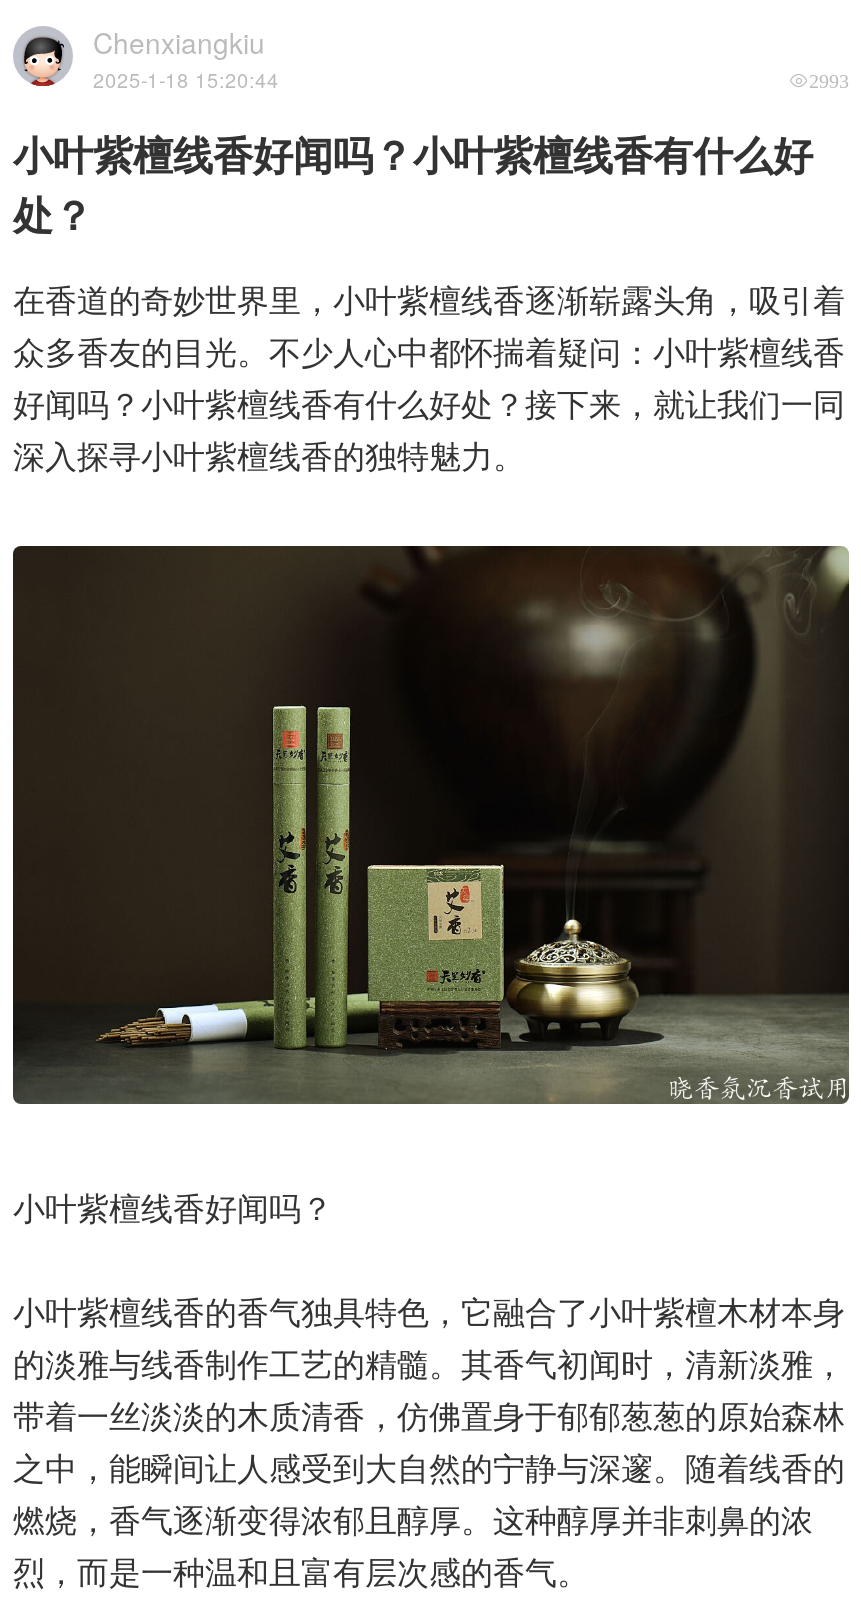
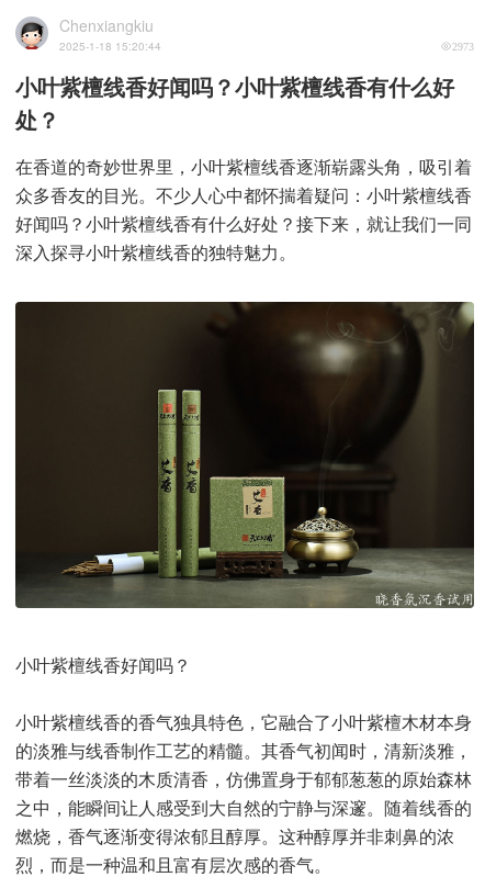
[809,70,849,90] 2993 -> [452,41,474,52] 2973

